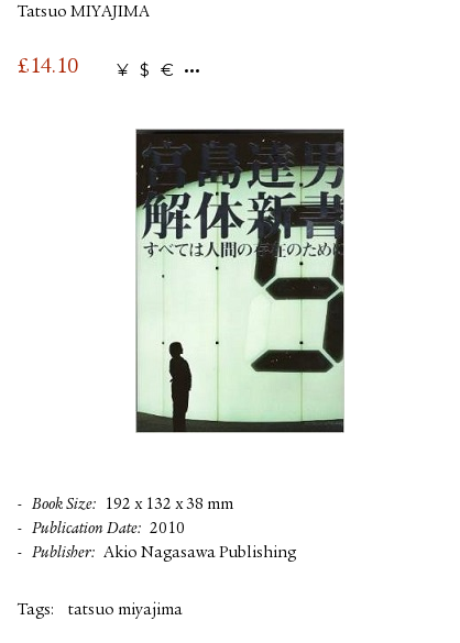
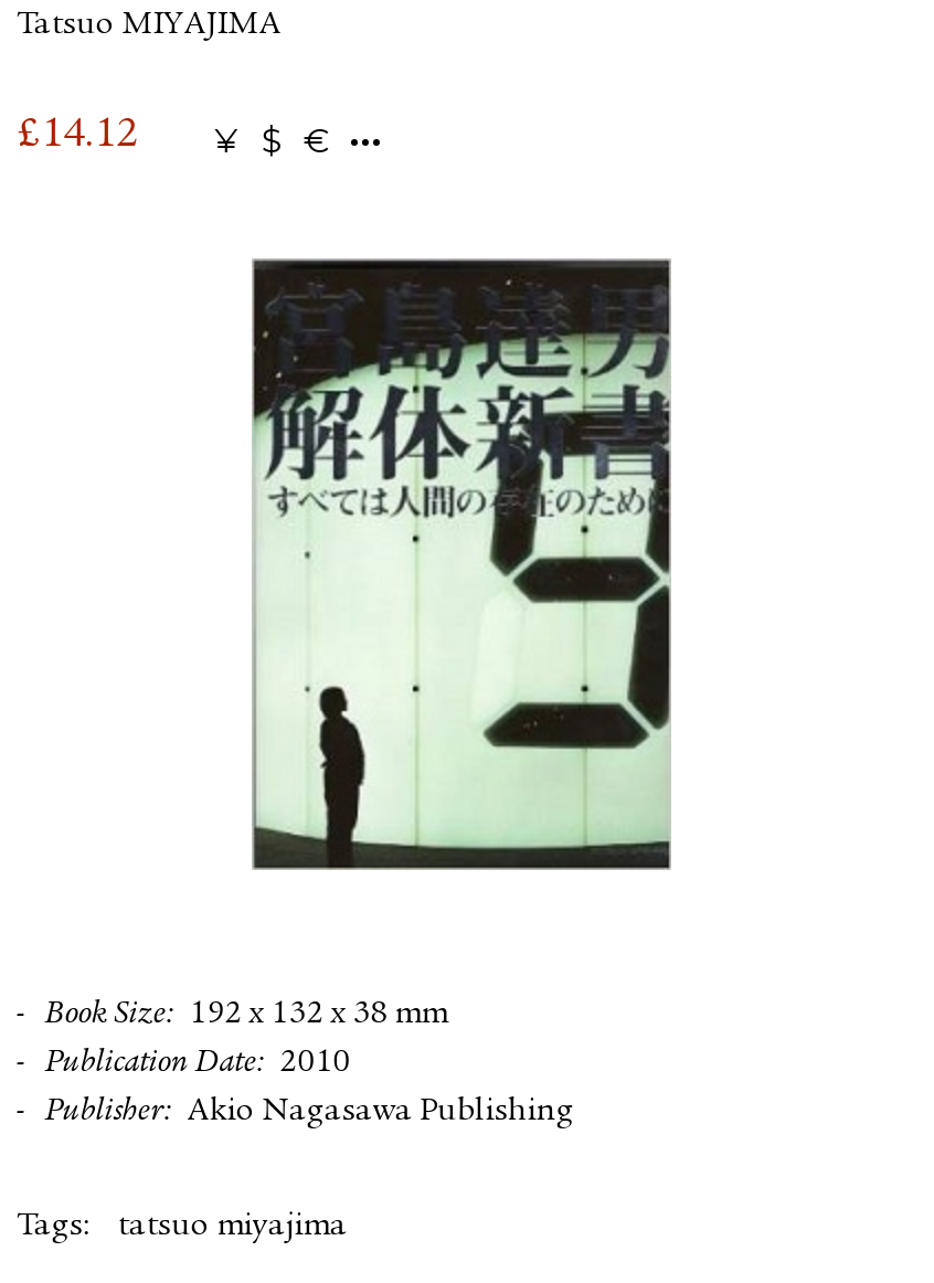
[18,57,79,79] £14.10 -> [16,115,138,159] £14.12

